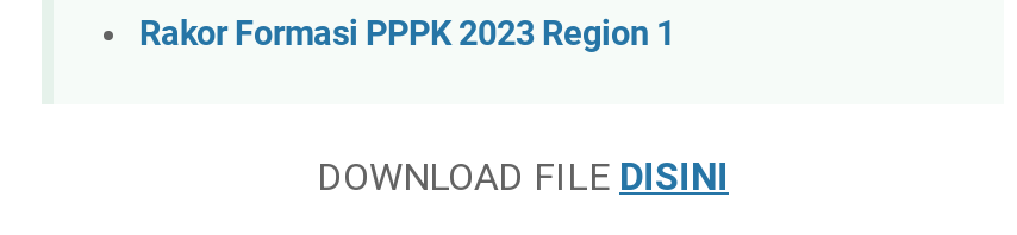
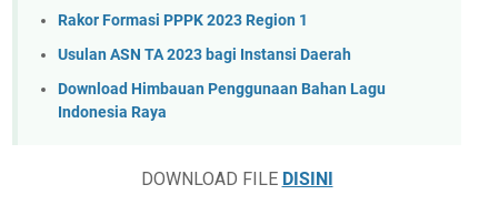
none -> [58,45,386,121] Usulan ASN TA 2023 bagi Instansi Daerah | Download Himbauan Penggunaan Bahan Lagu | Indonesia Raya

